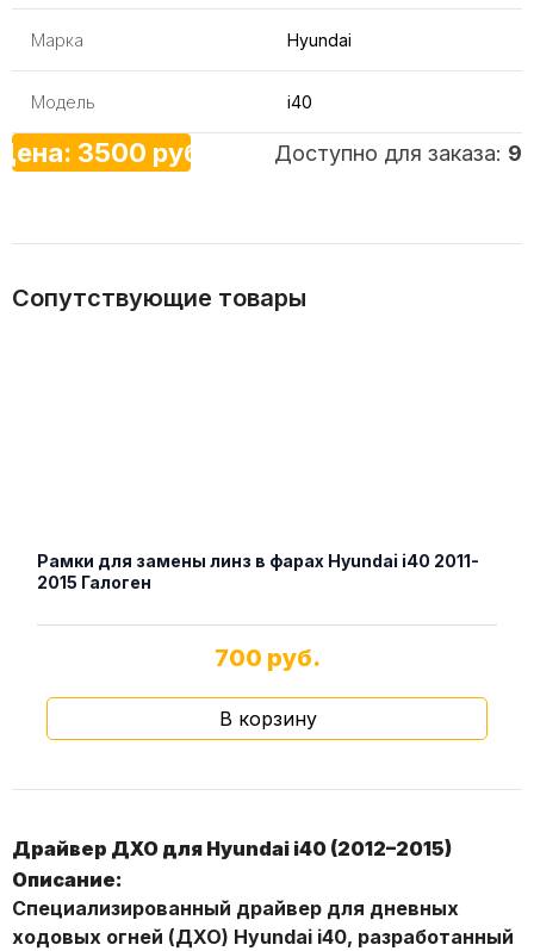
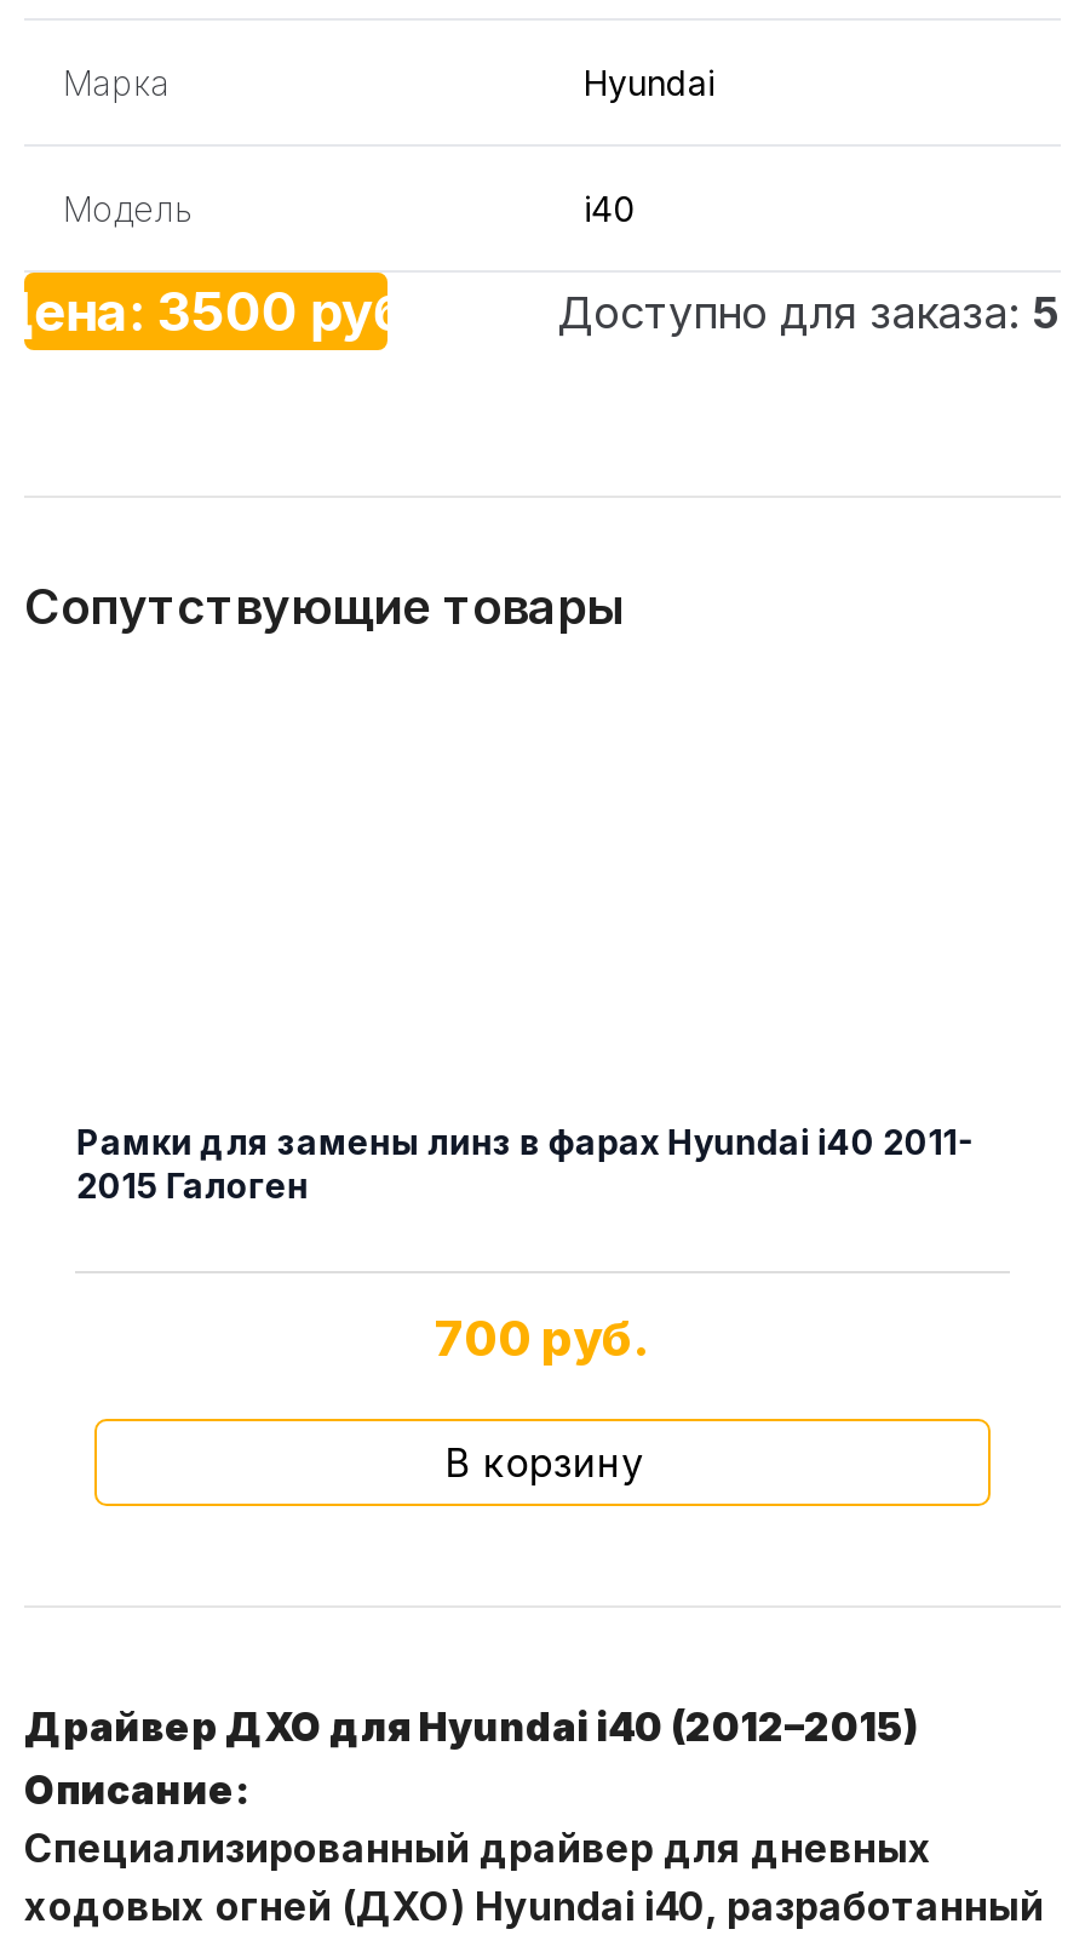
[274,140,522,165] Доступно для заказа: 9 -> [557,286,1061,337] Доступно для заказа: 5

